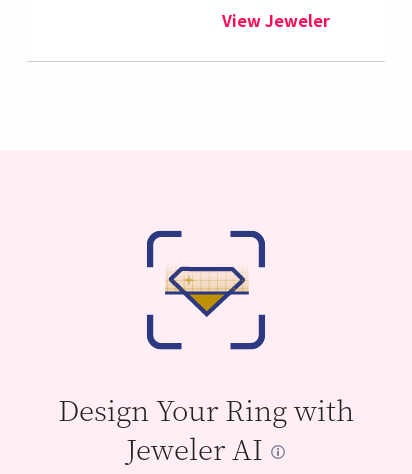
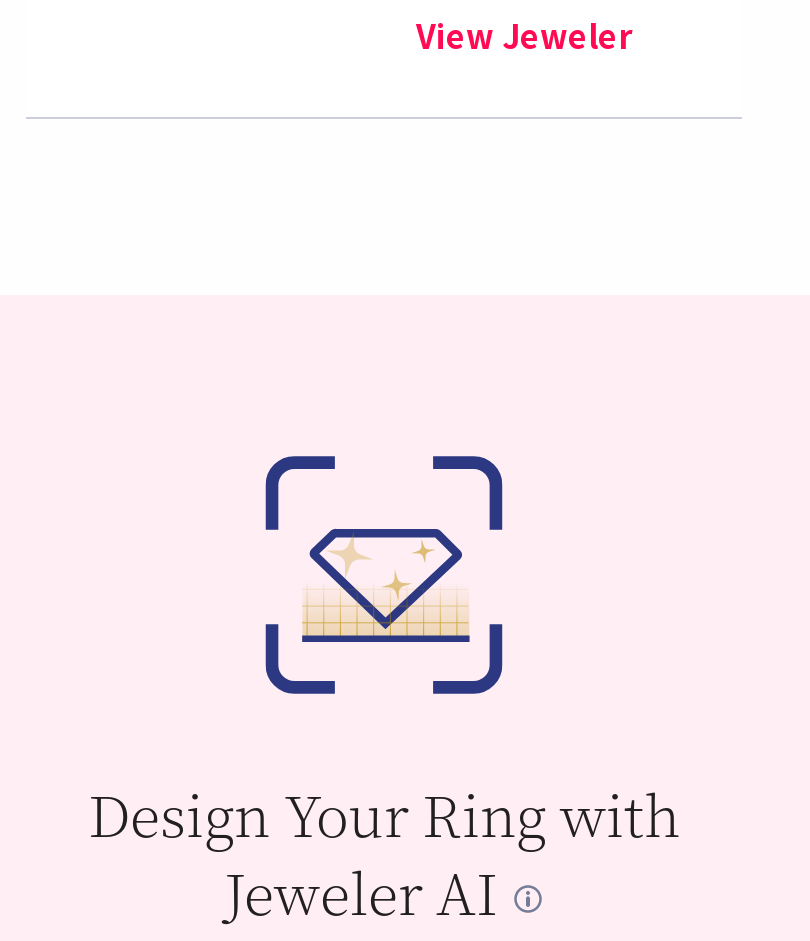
[164,266,250,324] [image] -> [300,527,472,645] [image]

